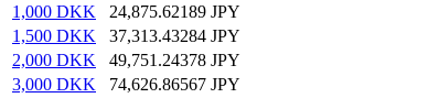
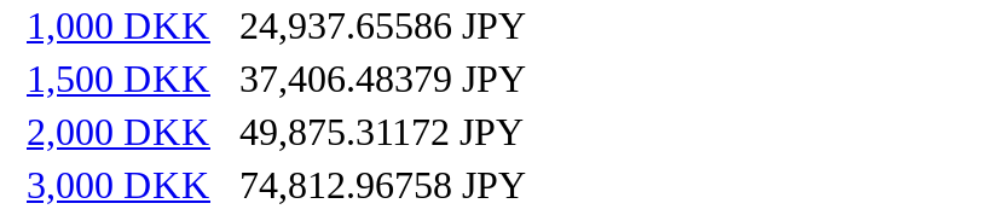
[12,3,240,21] 1,000 DKK 24,875.62189 JPY -> [27,6,527,47] 1,000 DKK 24,937.65586 JPY
[12,27,240,46] 1,500 DKK 37,313.43284 JPY -> [27,59,527,100] 1,500 DKK 37,406.48379 JPY
[12,51,240,70] 2,000 DKK 49,751.24378 JPY -> [27,112,525,153] 2,000 DKK 49,875.31172 JPY
[12,75,240,94] 3,000 DKK 74,626.86567 JPY -> [27,165,527,207] 3,000 DKK 74,812.96758 JPY

